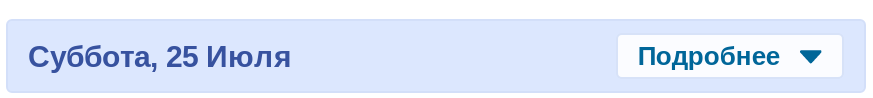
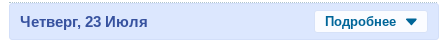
[28,40,292,74] Суббота, 25 Июля -> [20,13,148,30] Четверг, 23 Июля

